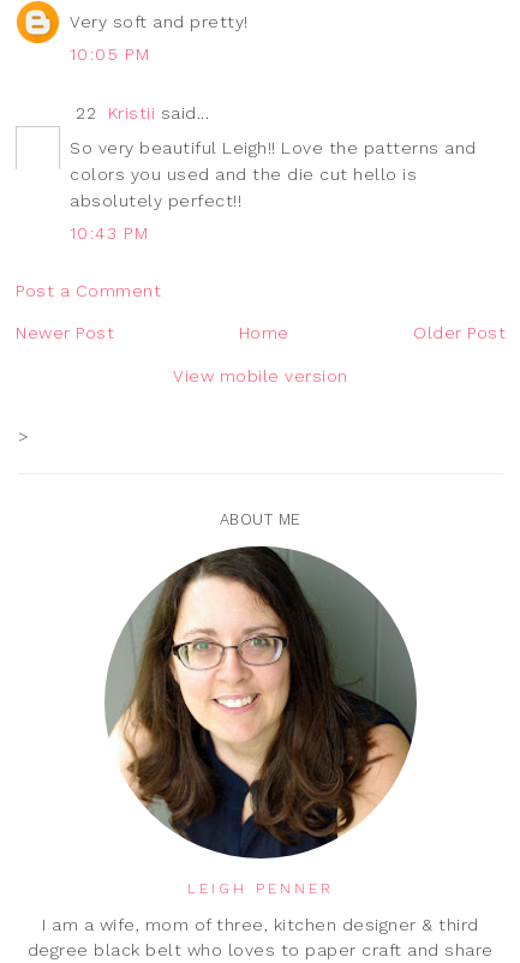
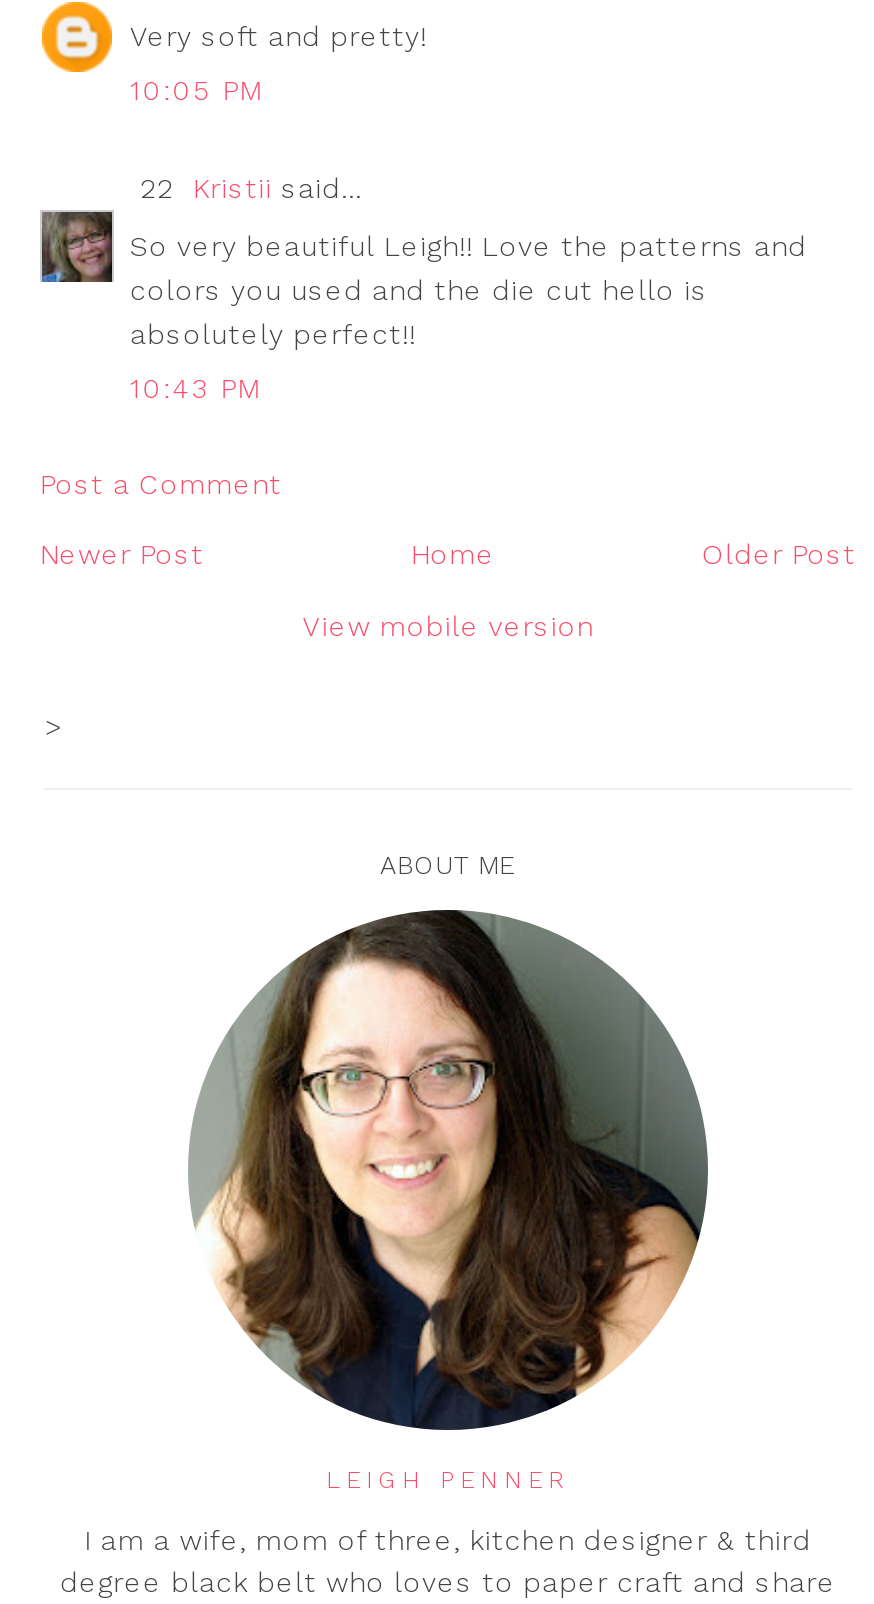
none -> [40,210,114,284] [image]

